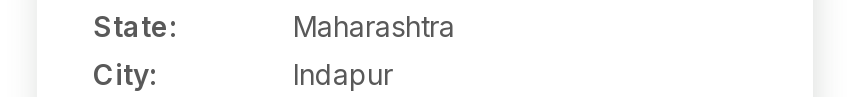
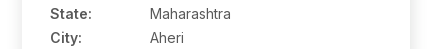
[293,57,393,91] Indapur -> [150,29,184,46] Aheri

